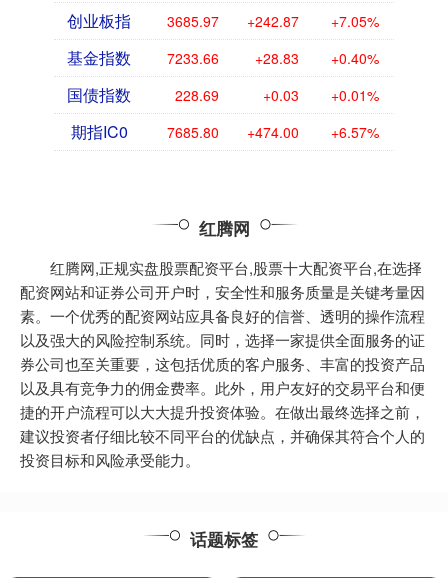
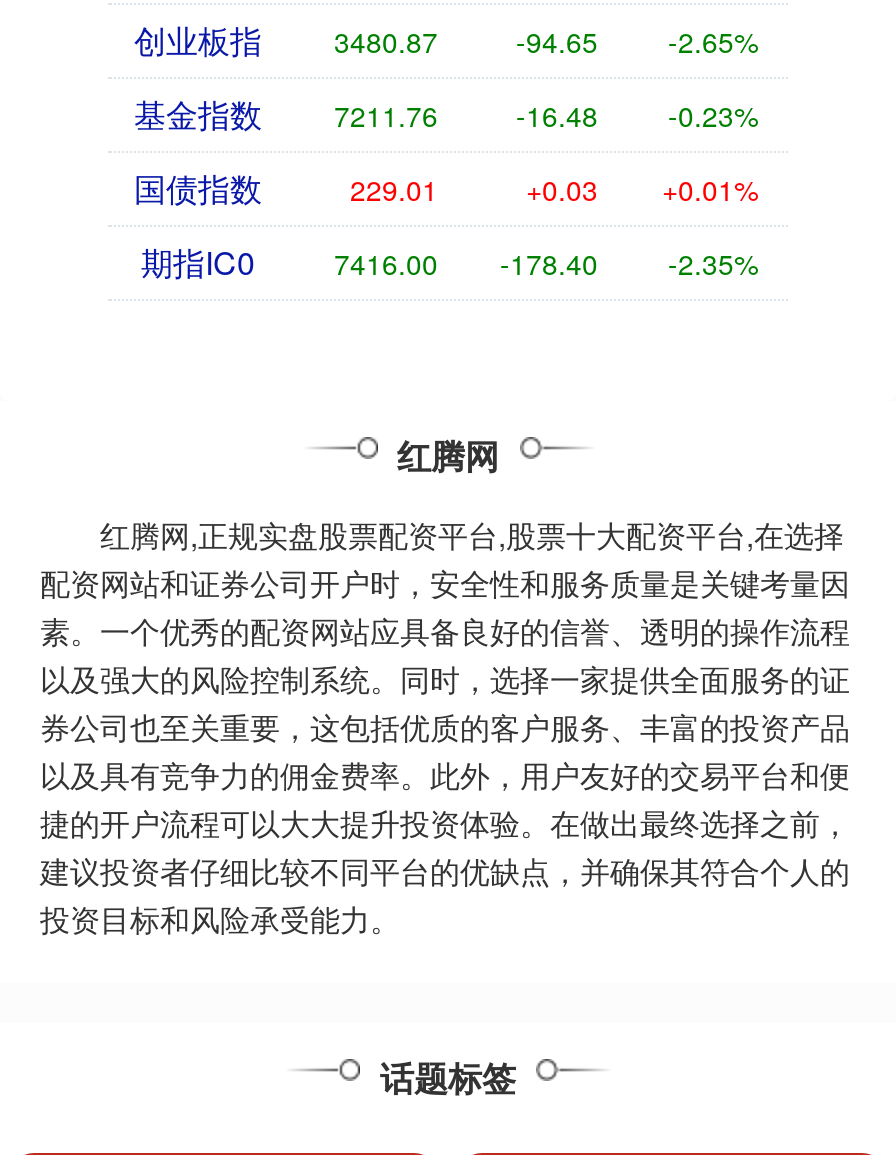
[167,11,219,31] 3685.97 -> [334,22,438,62] 3480.87
[247,11,299,31] +242.87 -> [516,22,598,62] -94.65
[331,11,379,31] +7.05% -> [668,22,758,62] -2.65%
[167,48,219,68] 7233.66 -> [334,96,438,136] 7211.76
[255,48,299,68] +28.83 -> [516,96,598,136] -16.48
[331,48,379,68] +0.40% -> [668,96,758,136] -0.23%
[175,85,219,105] 228.69 -> [350,170,438,210] 229.01
[167,122,219,142] 7685.80 -> [334,244,438,284] 7416.00
[247,122,299,142] +474.00 -> [500,244,598,284] -178.40
[331,122,379,142] +6.57% -> [668,244,758,284] -2.35%

